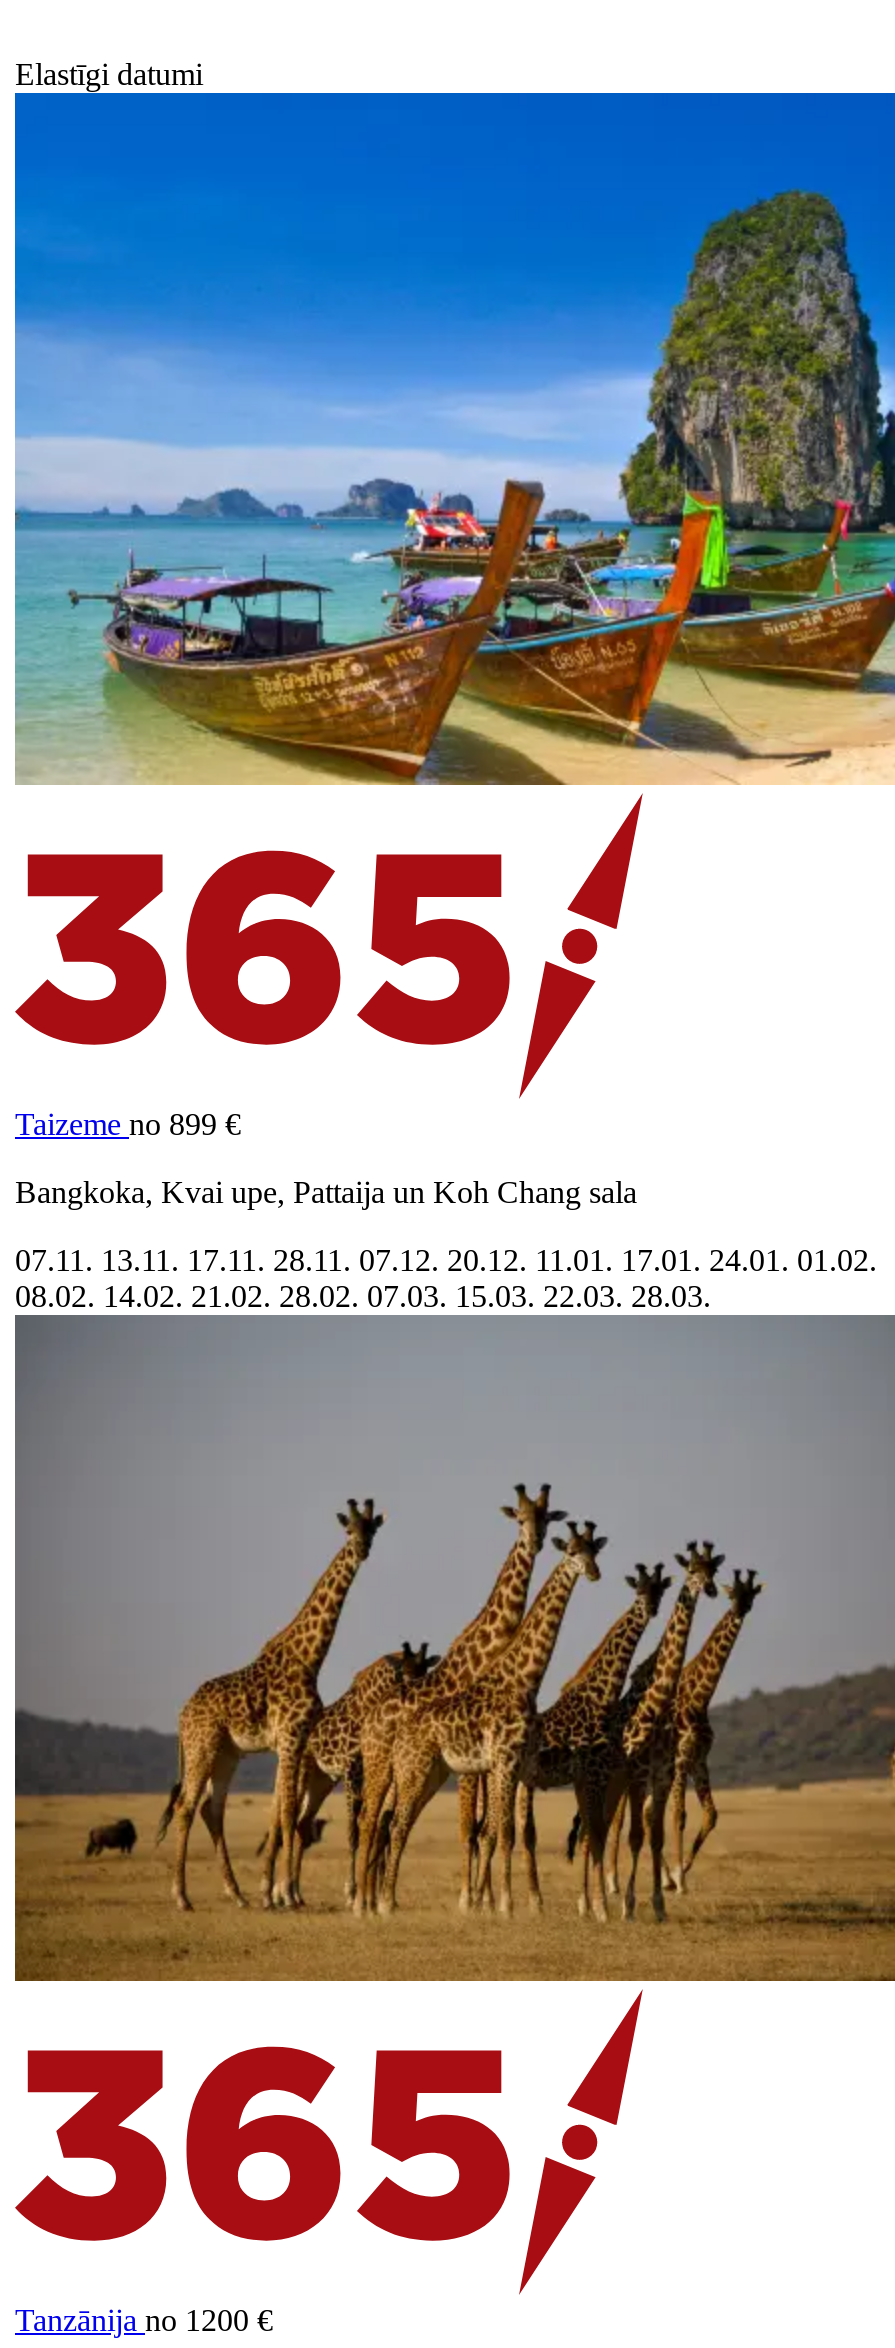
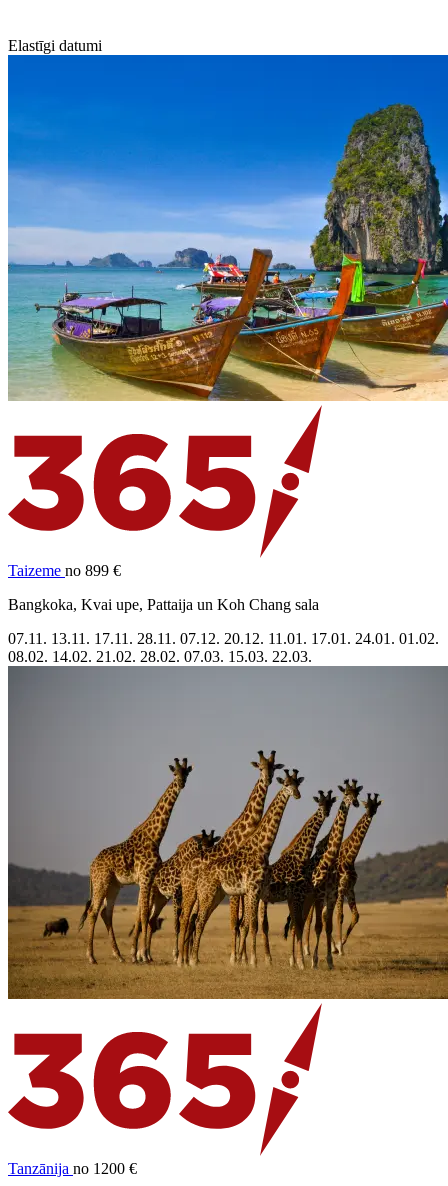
[15,1279,711,1313] 08.02. 14.02. 21.02. 28.02. 07.03. 15.03. 22.03. 28.03. -> [8,648,312,665] 08.02. 14.02. 21.02. 28.02. 07.03. 15.03. 22.03.

